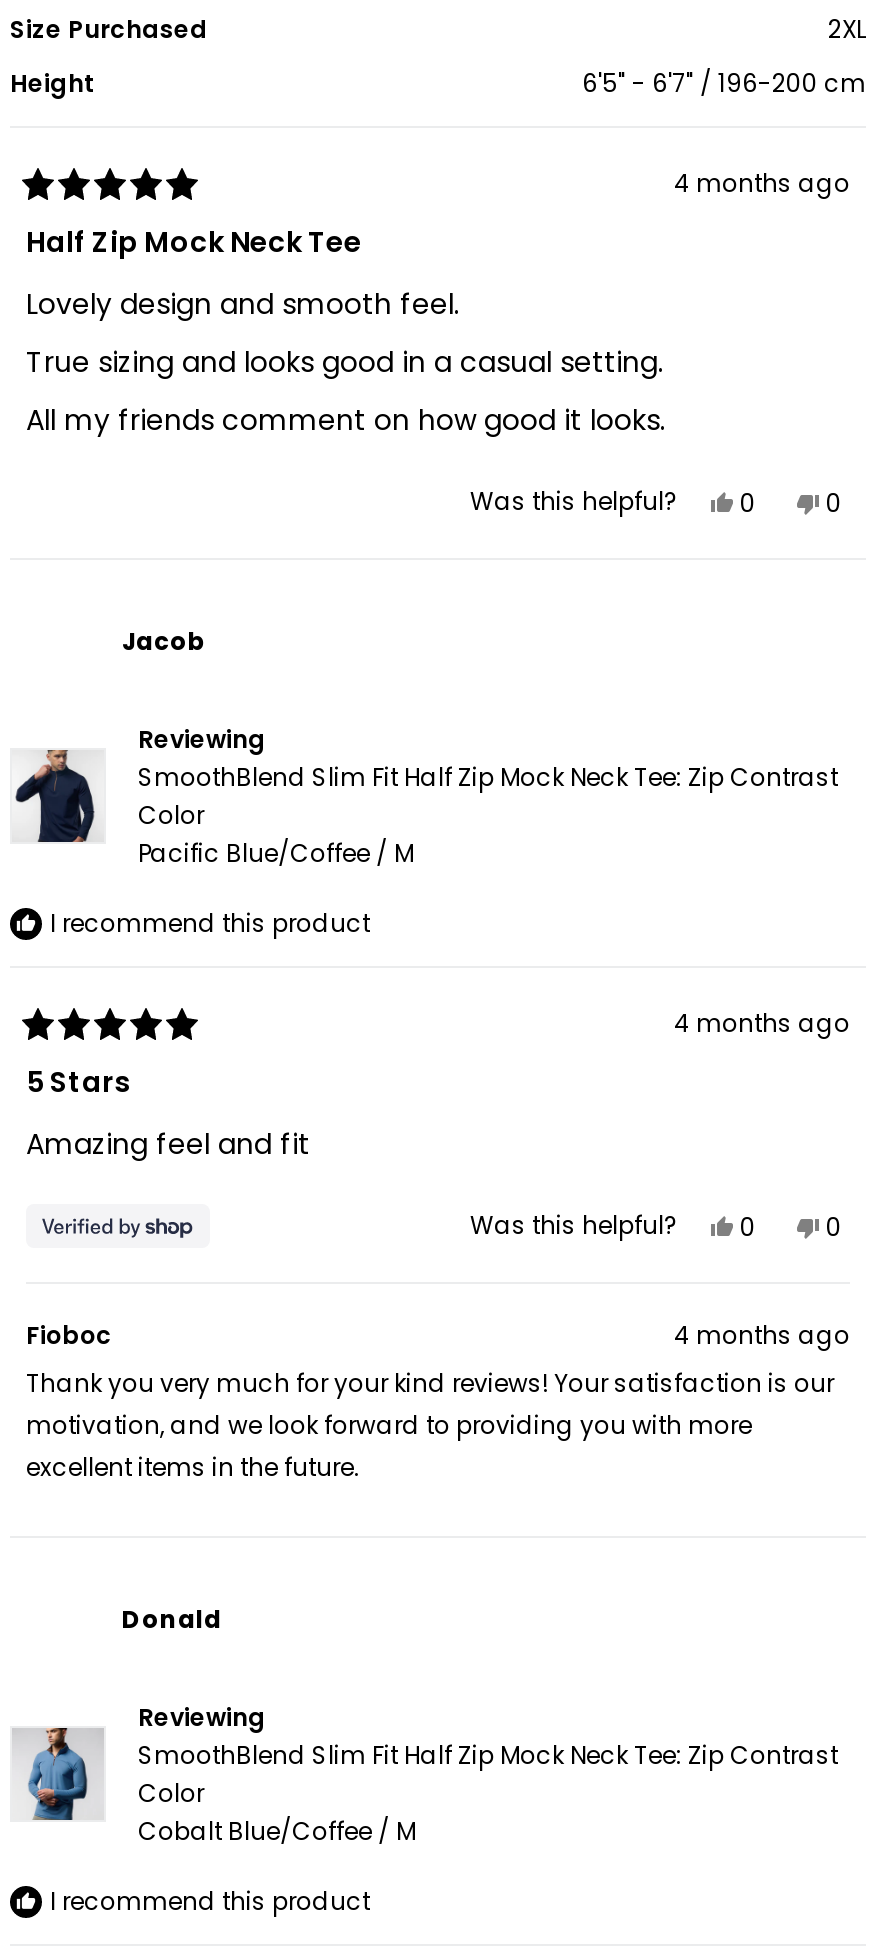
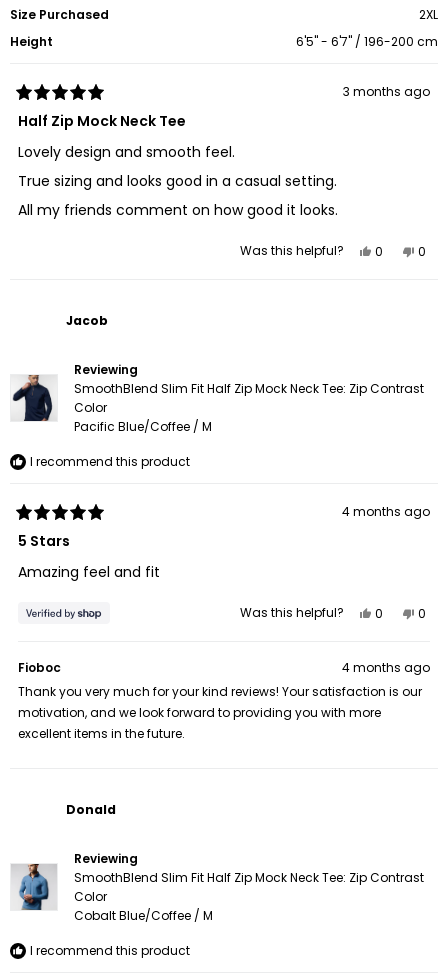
[674,166,850,200] 4 months ago -> [343,83,430,100] 3 months ago

